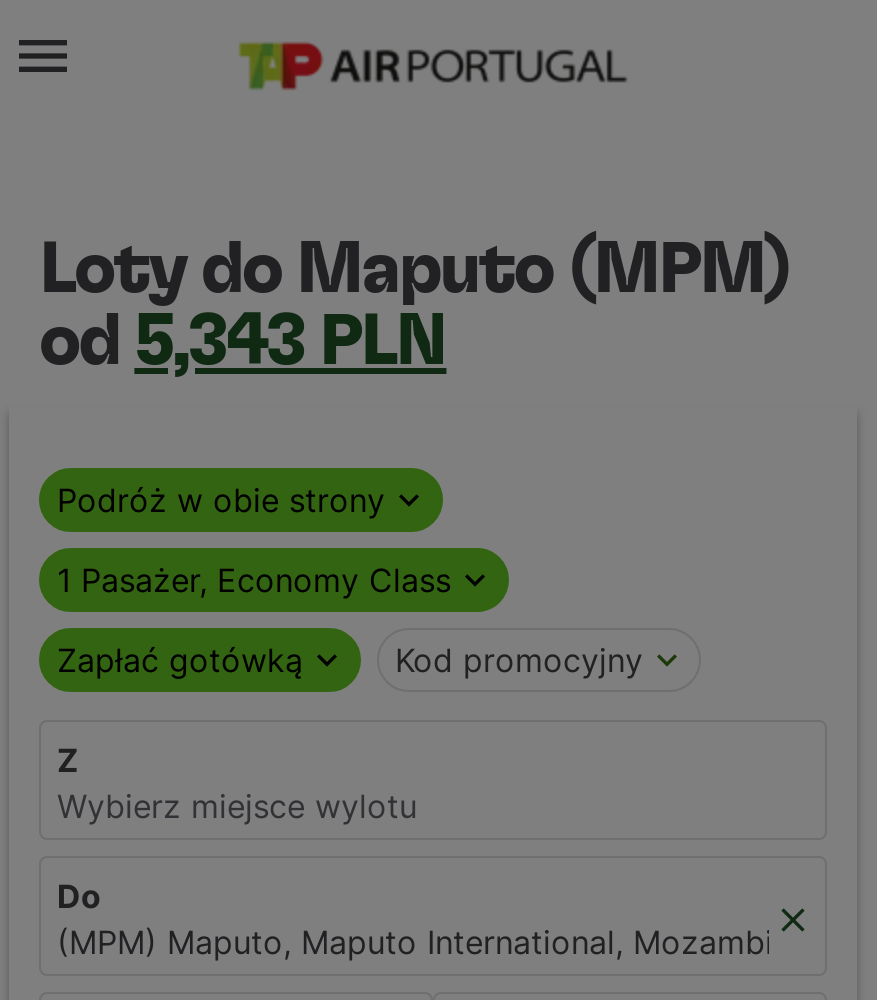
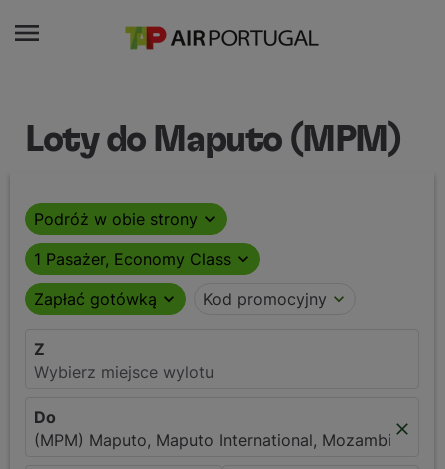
[39,306,446,378] od 5,343 PLN -> none

